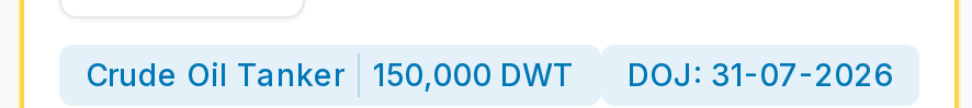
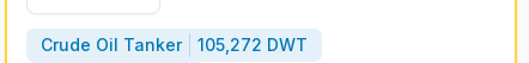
[373,56,893,93] 150,000 DWT | DOJ: 31-07-2026 -> [197,34,308,55] 105,272 DWT

